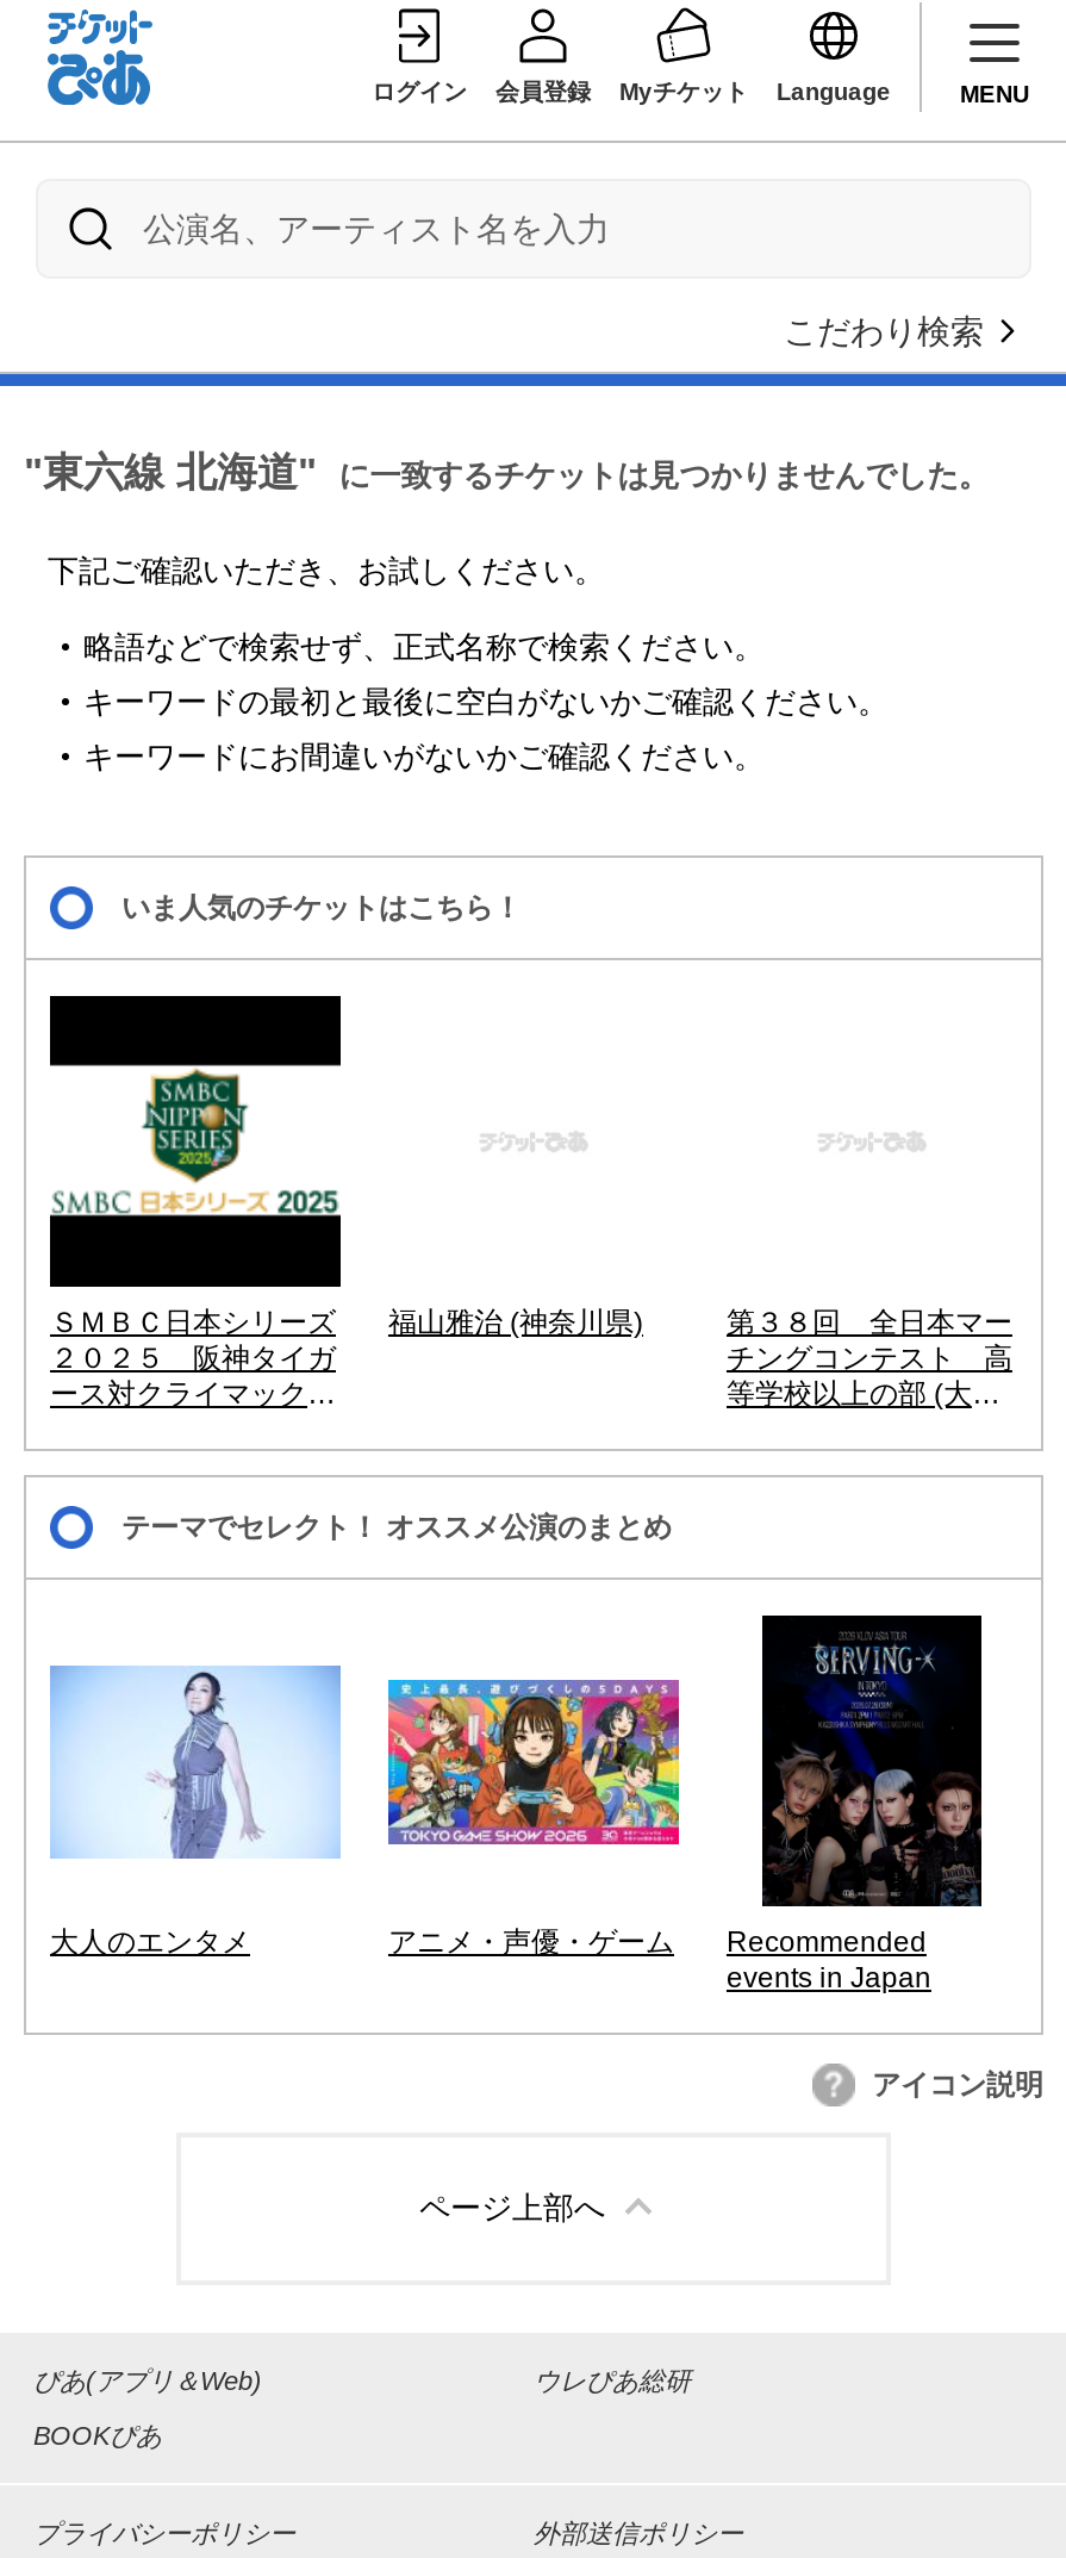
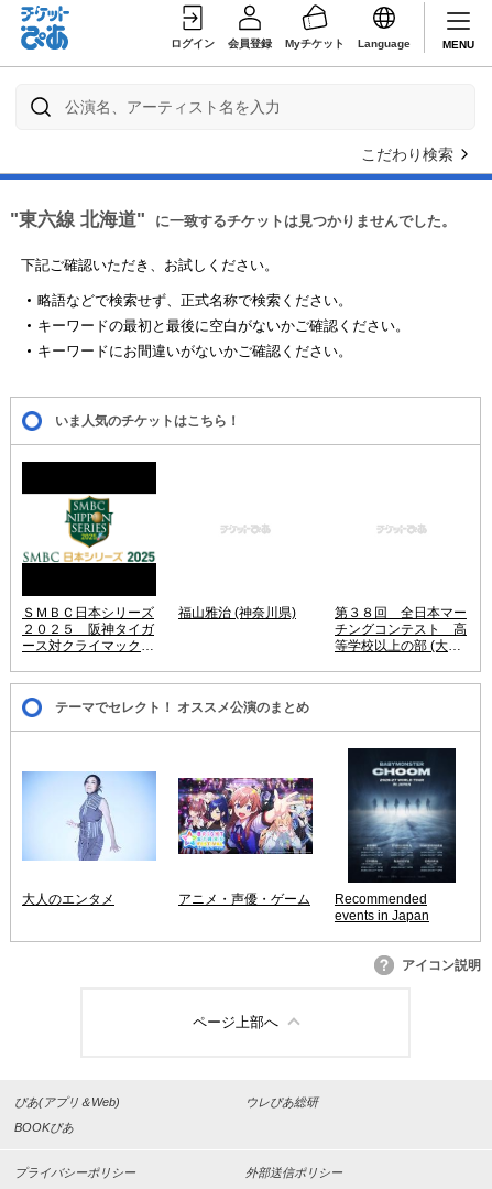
[755,1616,989,1906] [image] -> [347,747,457,884] [image]
[386,1678,681,1847] [image] -> [177,777,314,855] [image]

